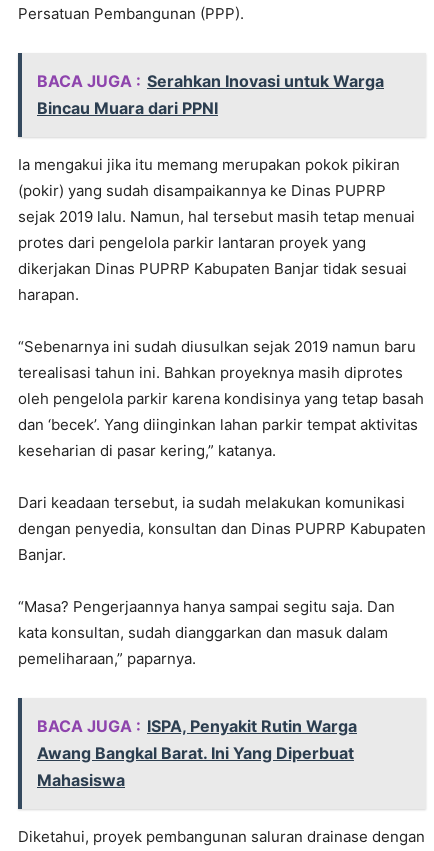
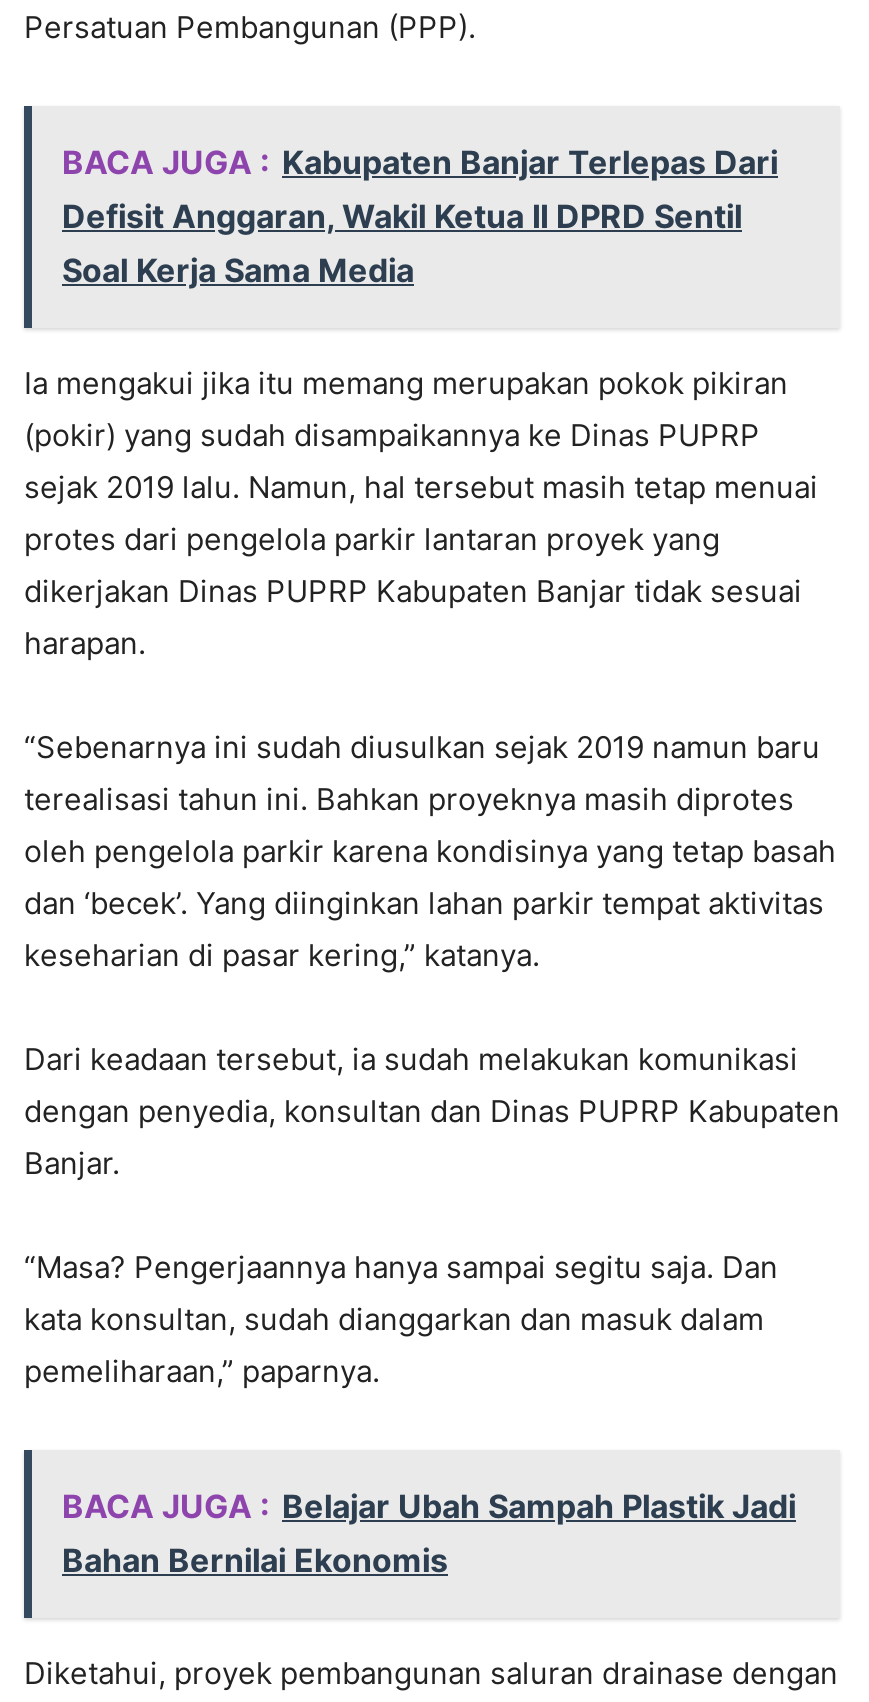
[37,71,384,118] BACA JUGA : Serahkan Inovasi untuk Warga | Bincau Muara dari PPNI -> [62,143,778,291] BACA JUGA : Kabupaten Banjar Terlepas Dari | Defisit Anggaran, Wakil Ketua II DPRD Sentil | Soal Kerja Sama Media
moved [18,155,426,668] -> [24,365,840,1391]: Ia mengakui jika itu memang merupakan pokok pikiran | (pokir) yang sudah disampaikannya ke Dinas PUPRP | sejak 2019 lalu. Namun, hal tersebut masih tetap menuai | ... | kata konsultan, sudah dianggarkan dan masuk dalam | pemeliharaan,” paparnya.
[37,716,357,790] BACA JUGA : ISPA, Penyakit Rutin Warga | Awang Bangkal Barat. Ini Yang Diperbuat | Mahasiswa -> [62,1487,796,1581] BACA JUGA : Belajar Ubah Sampah Plastik Jadi | Bahan Bernilai Ekonomis

